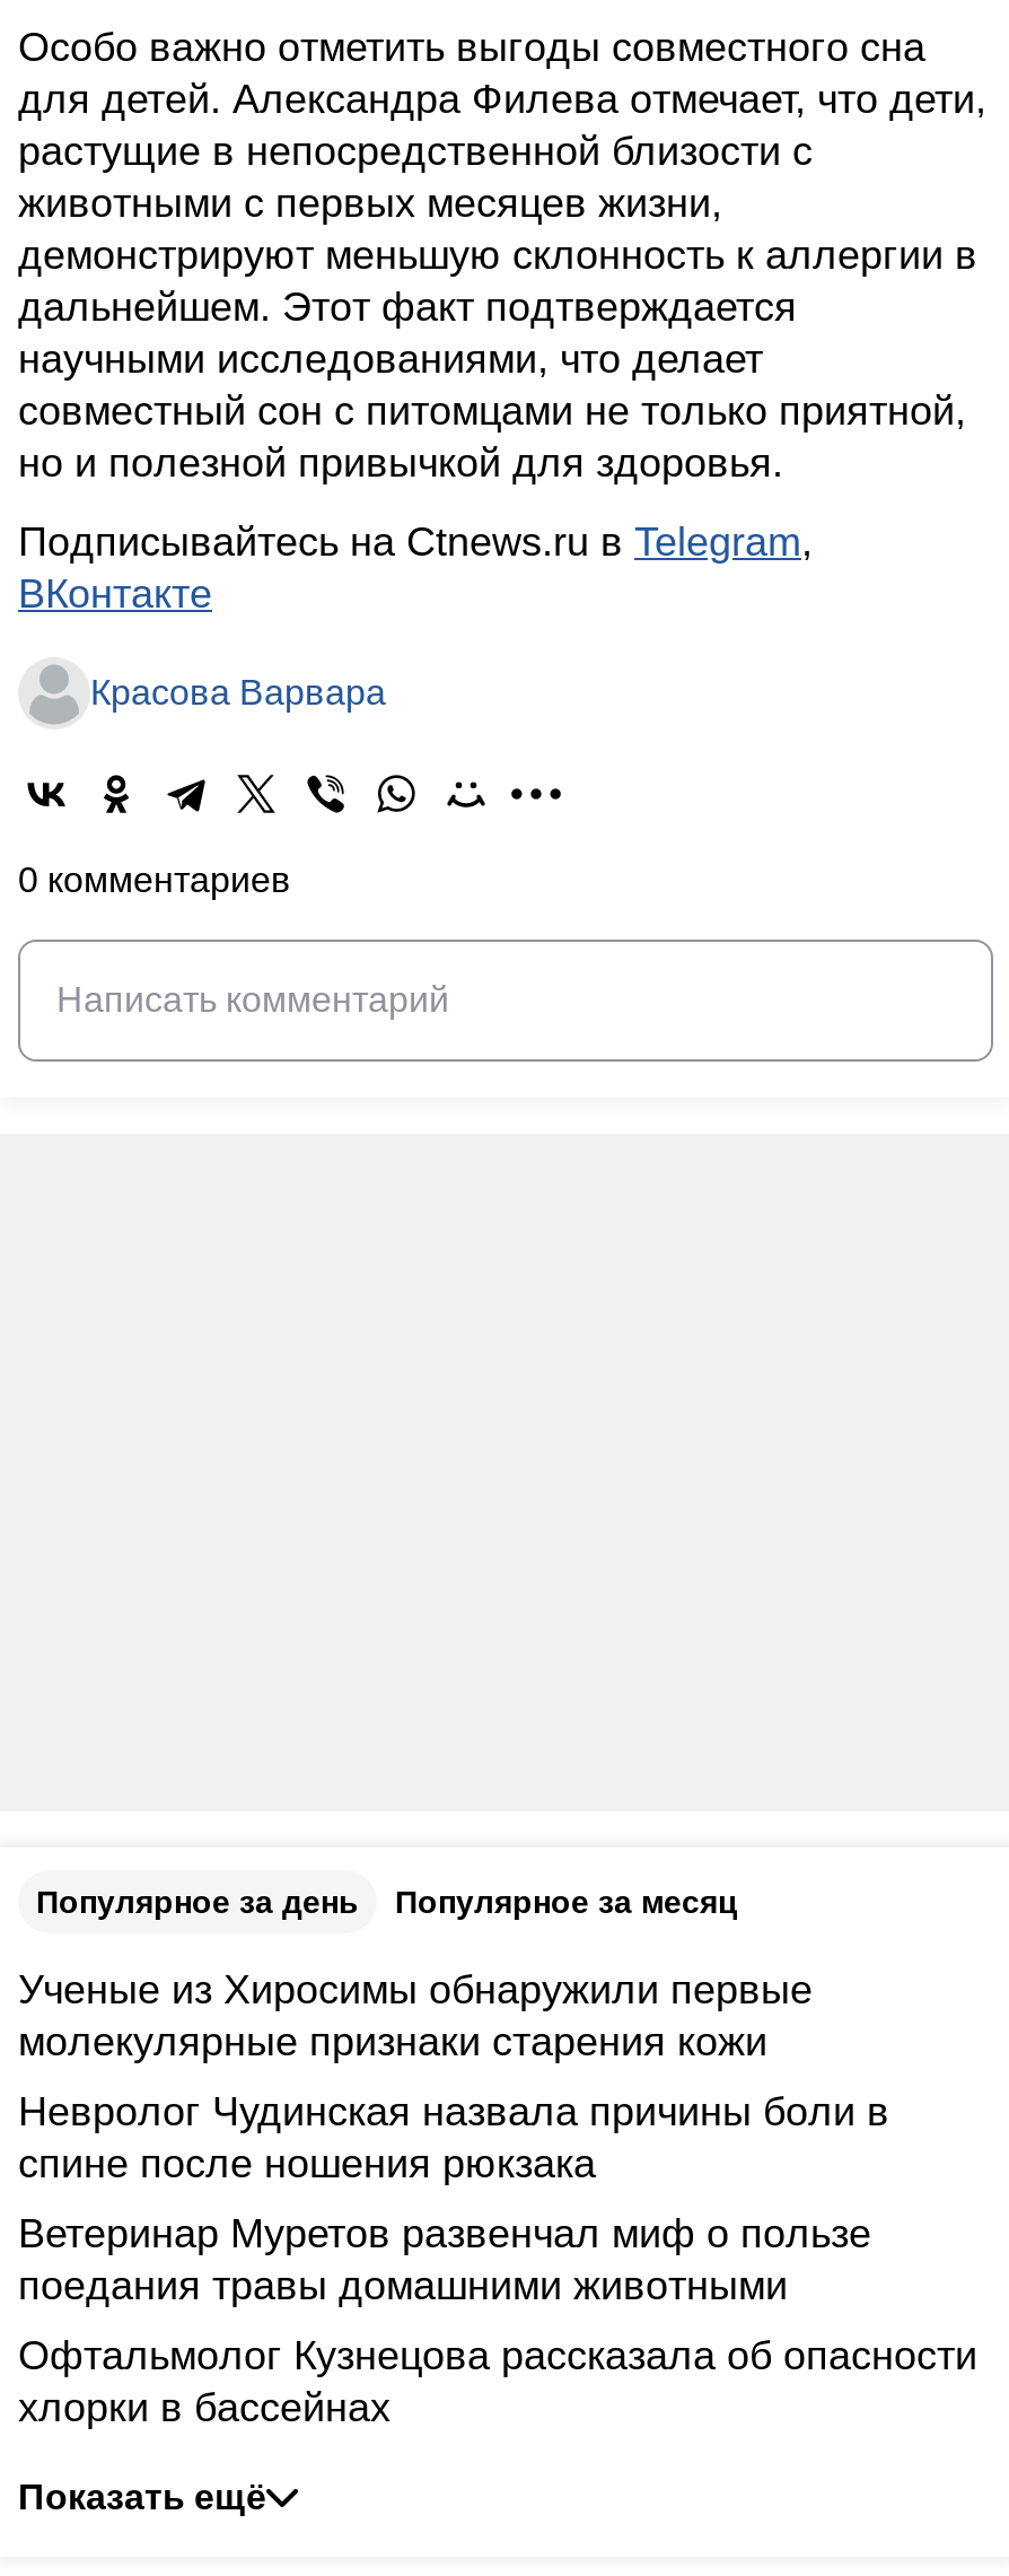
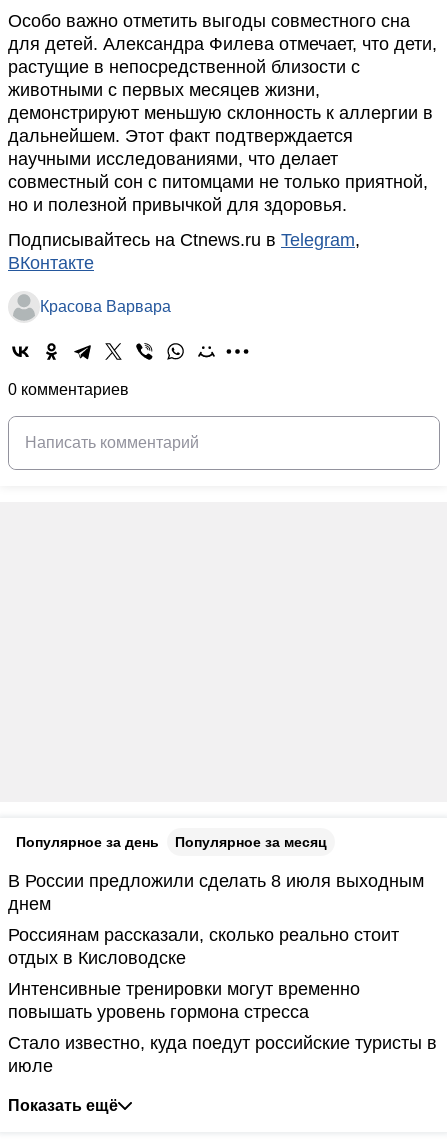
[18,1967,813,2064] Ученые из Хиросимы обнаружили первые | молекулярные признаки старения кожи -> [8,871,424,914] В России предложили сделать 8 июля выходным | днем
[18,2089,889,2186] Невролог Чудинская назвала причины боли в | спине после ношения рюкзака -> [8,925,399,968] Россиянам рассказали, сколько реально стоит | отдых в Кисловодске
[18,2211,871,2308] Ветеринар Муретов развенчал миф о пользе | поедания травы домашними животными -> [8,979,360,1022] Интенсивные тренировки могут временно | повышать уровень гормона стресса
[18,2333,977,2430] Офтальмолог Кузнецова рассказала об опасности | хлорки в бассейнах -> [8,1033,437,1076] Стало известно, куда поедут российские туристы в | июле

